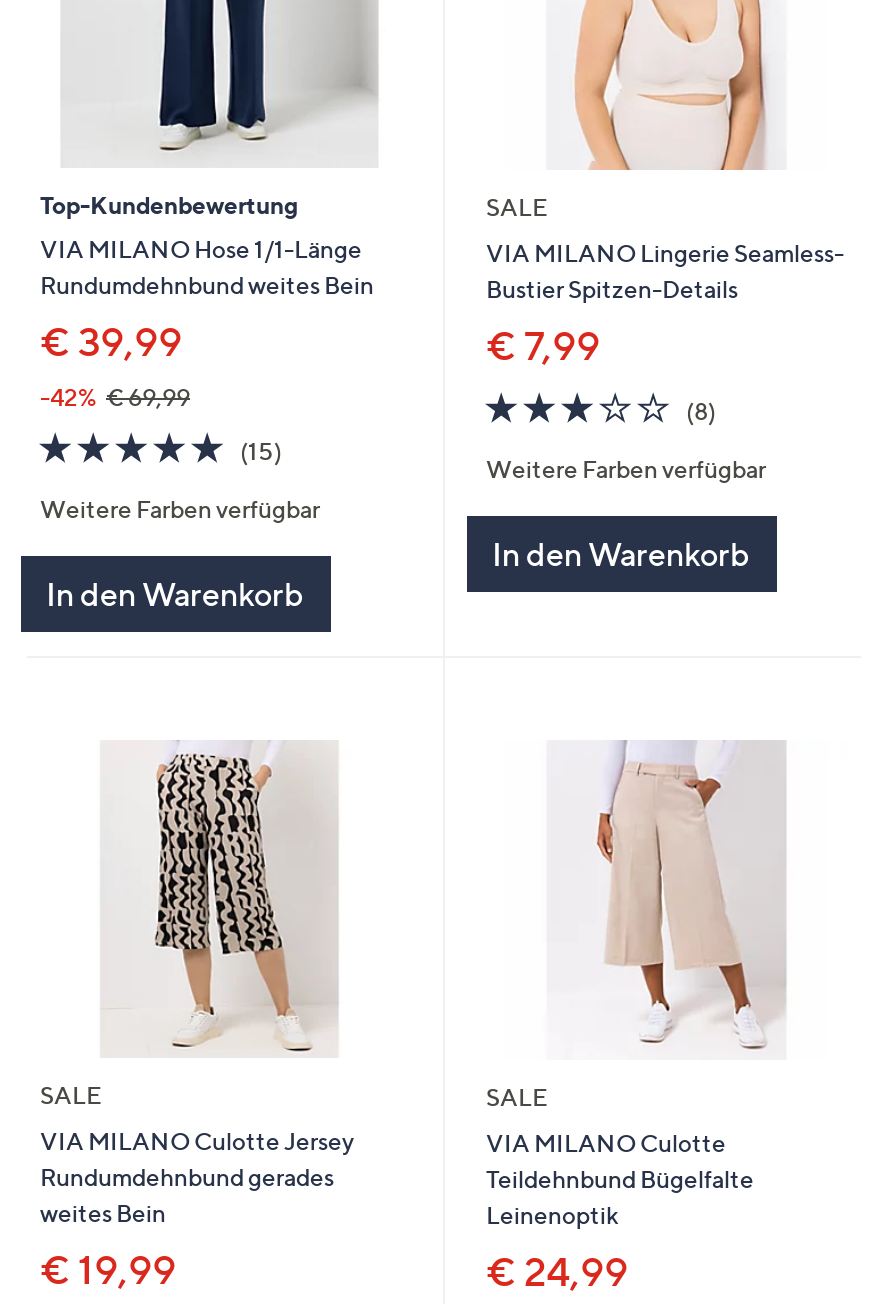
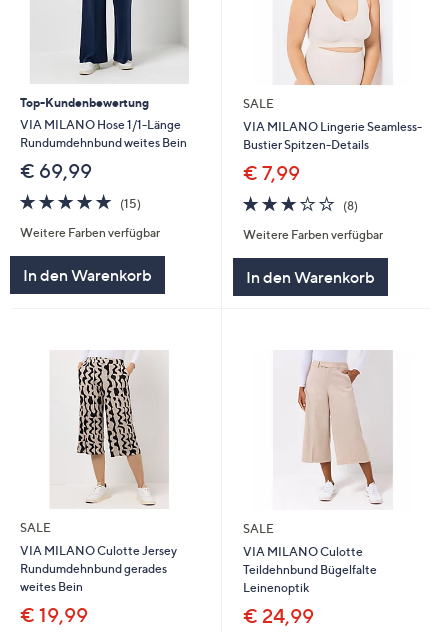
[40,318,190,412] € 39,99 | -42% € 69,99 -> [19,159,91,183] € 69,99

